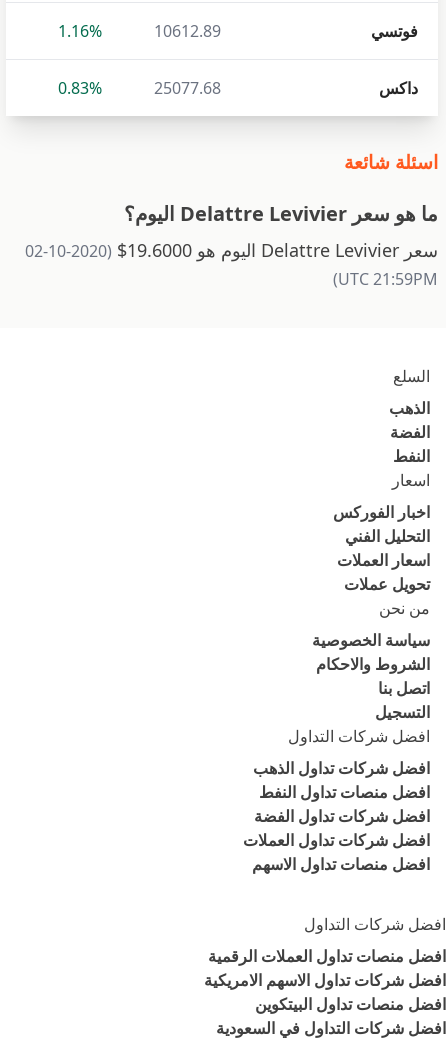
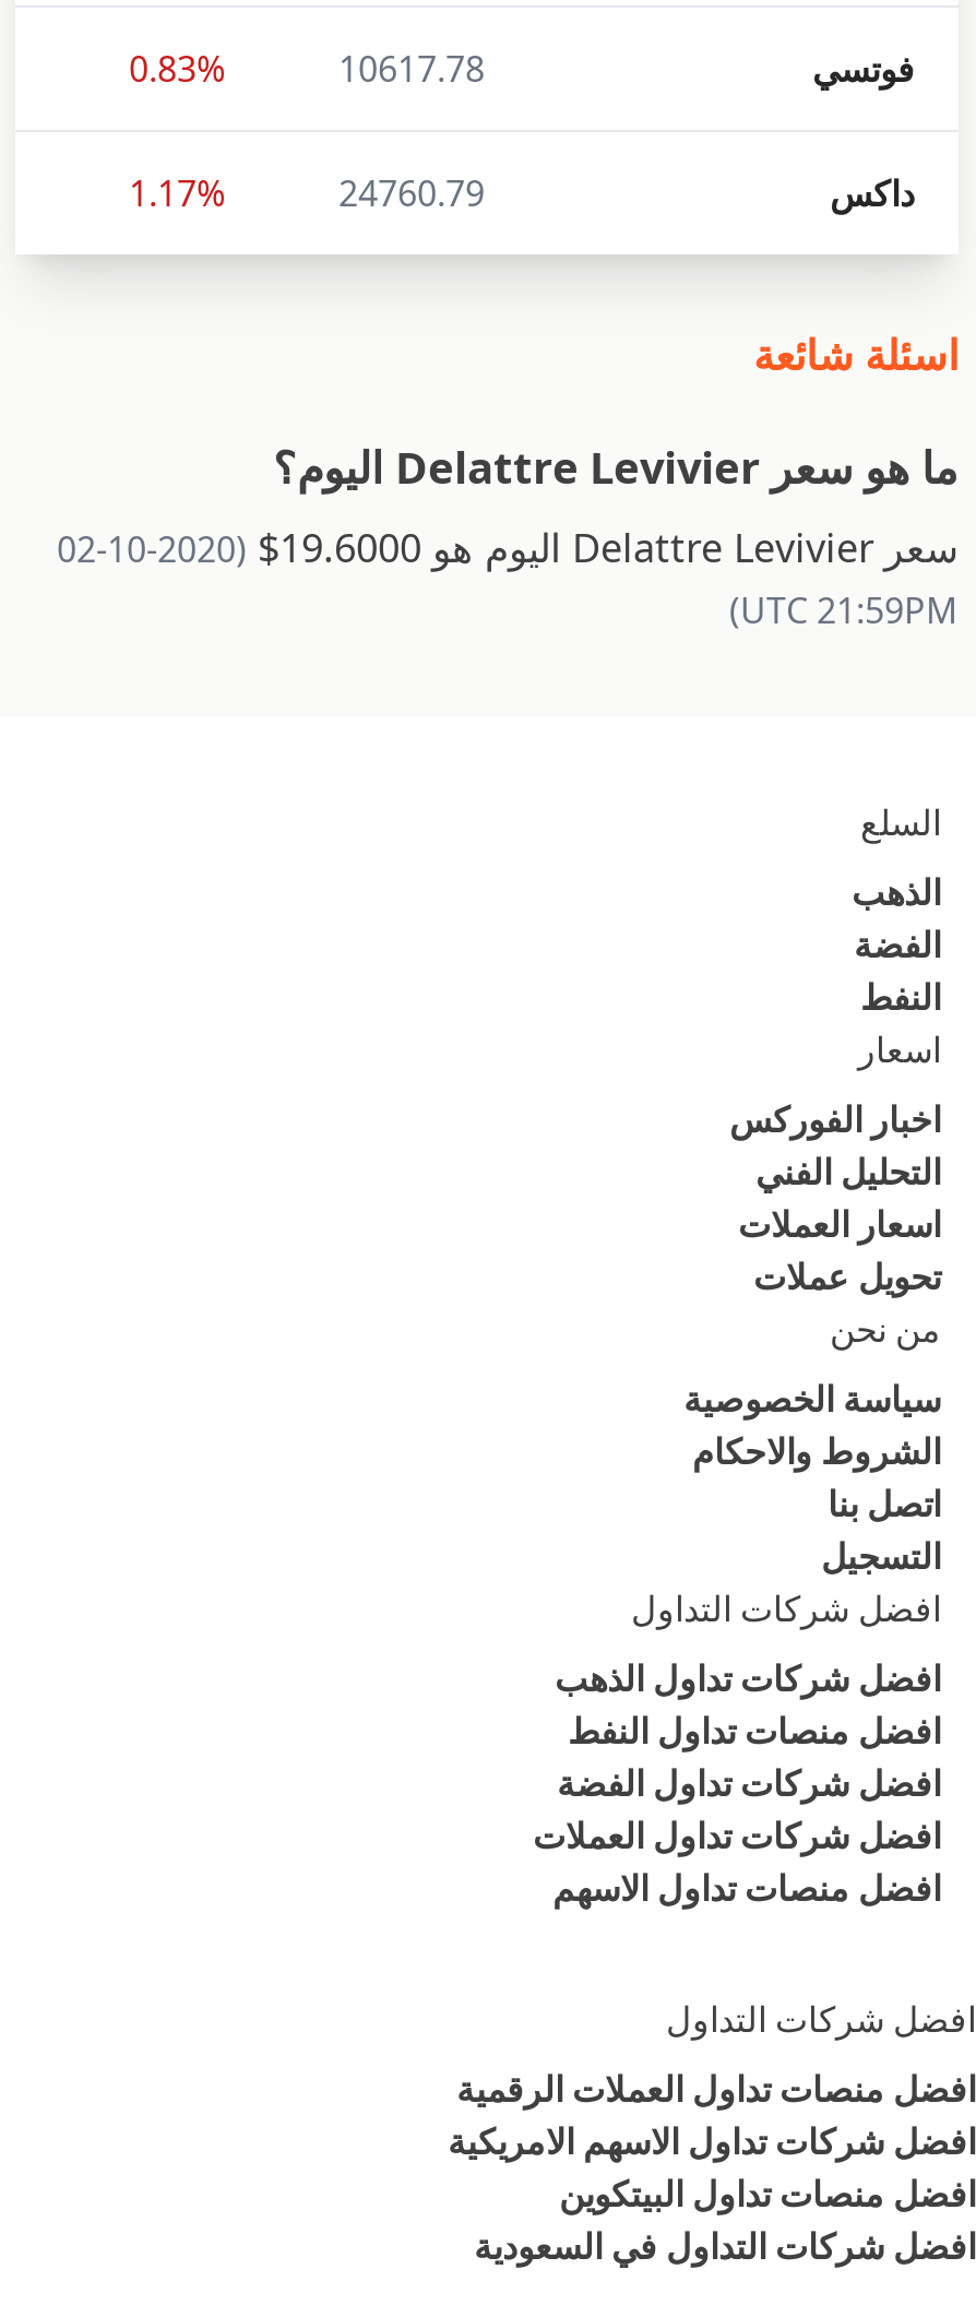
[58,20,102,42] 1.16% -> [129,44,225,92] 0.83%
[154,20,221,42] 10612.89 -> [338,44,485,92] 10617.78
[58,77,102,99] 0.83% -> [129,169,225,217] 1.17%
[154,77,221,99] 25077.68 -> [338,169,485,217] 24760.79

